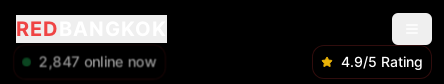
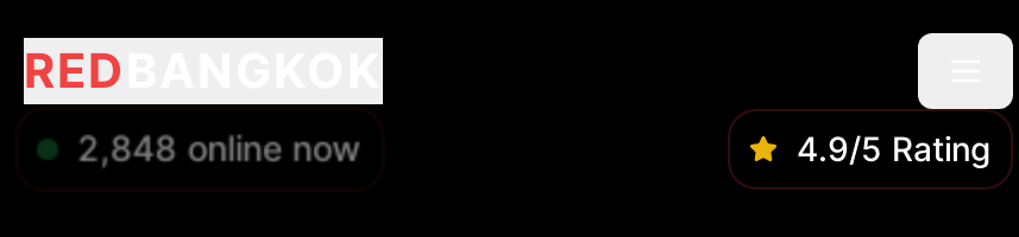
[41,53,154,70] 2,847 online now -> [78,127,362,169] 2,848 online now

